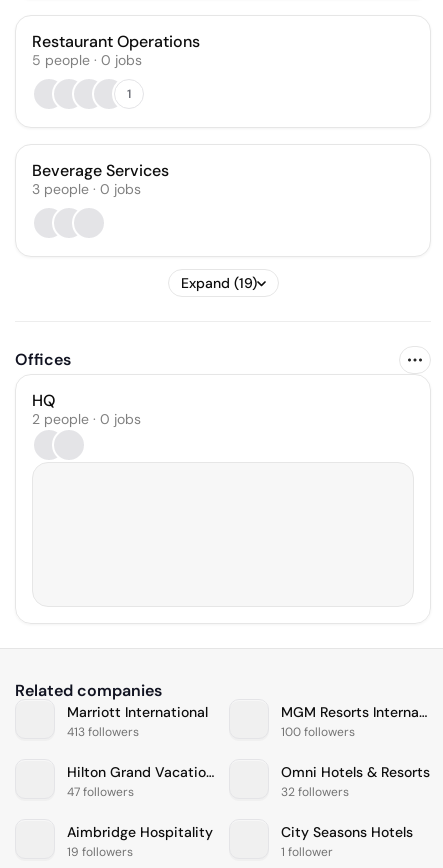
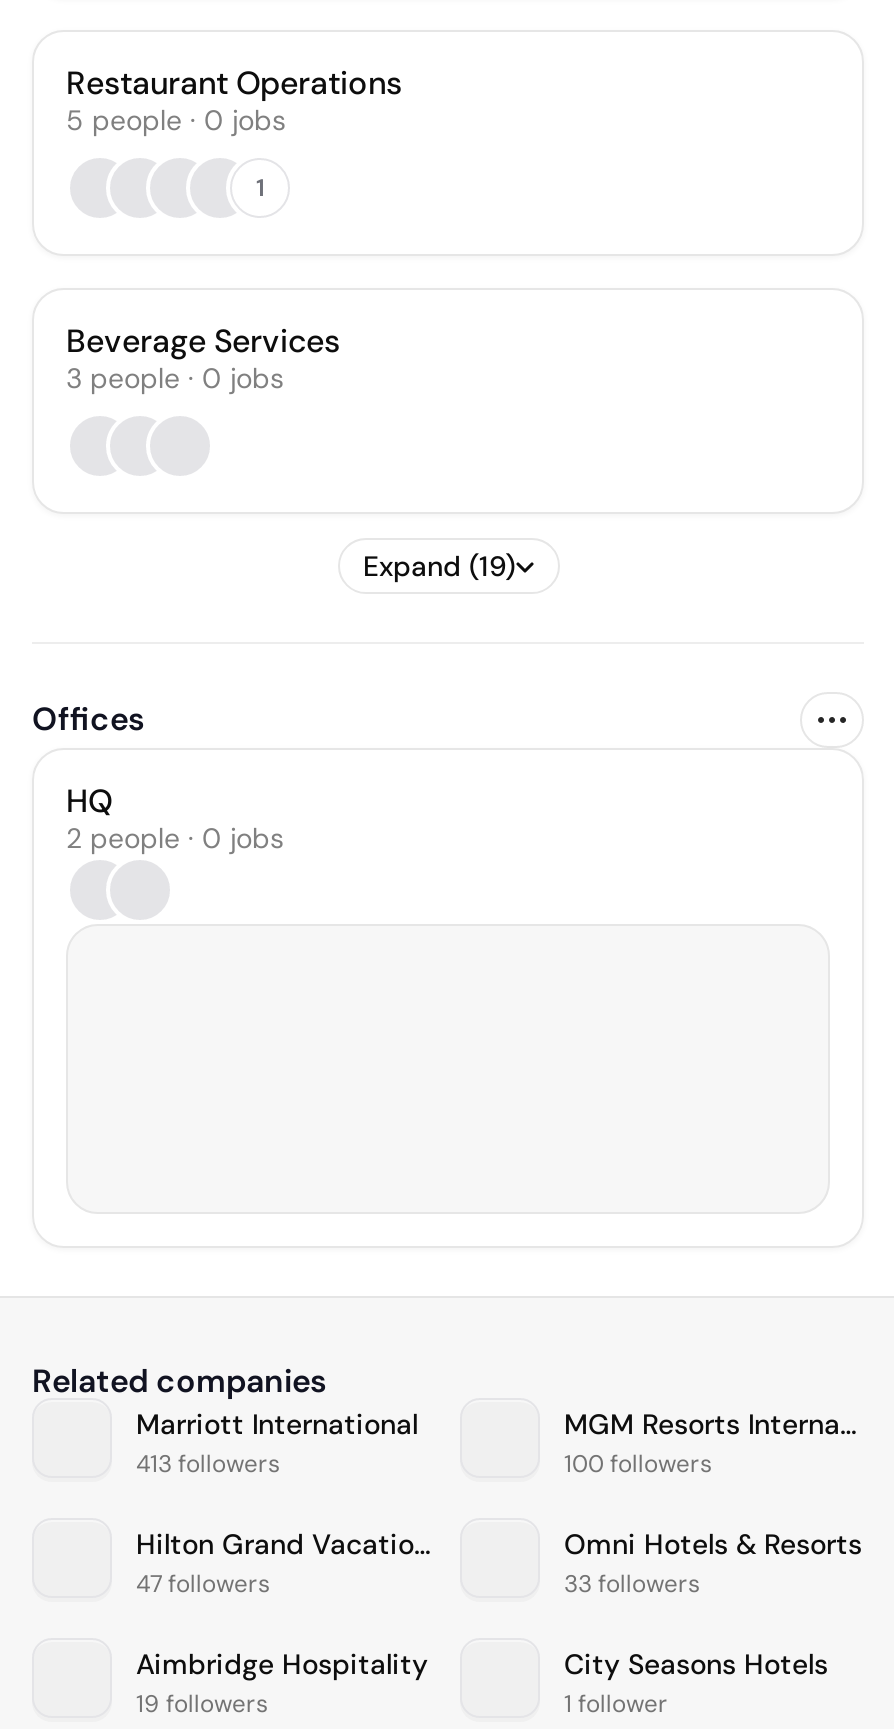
[281,784,349,800] 32 followers -> [564,1568,700,1600] 33 followers

